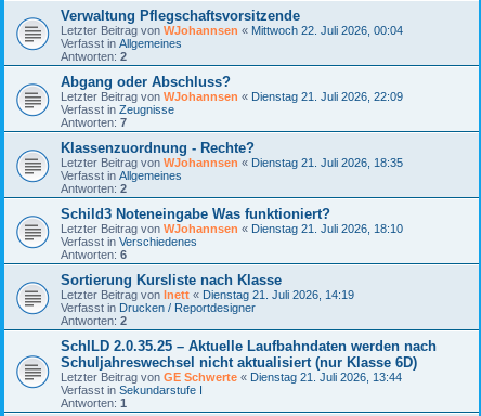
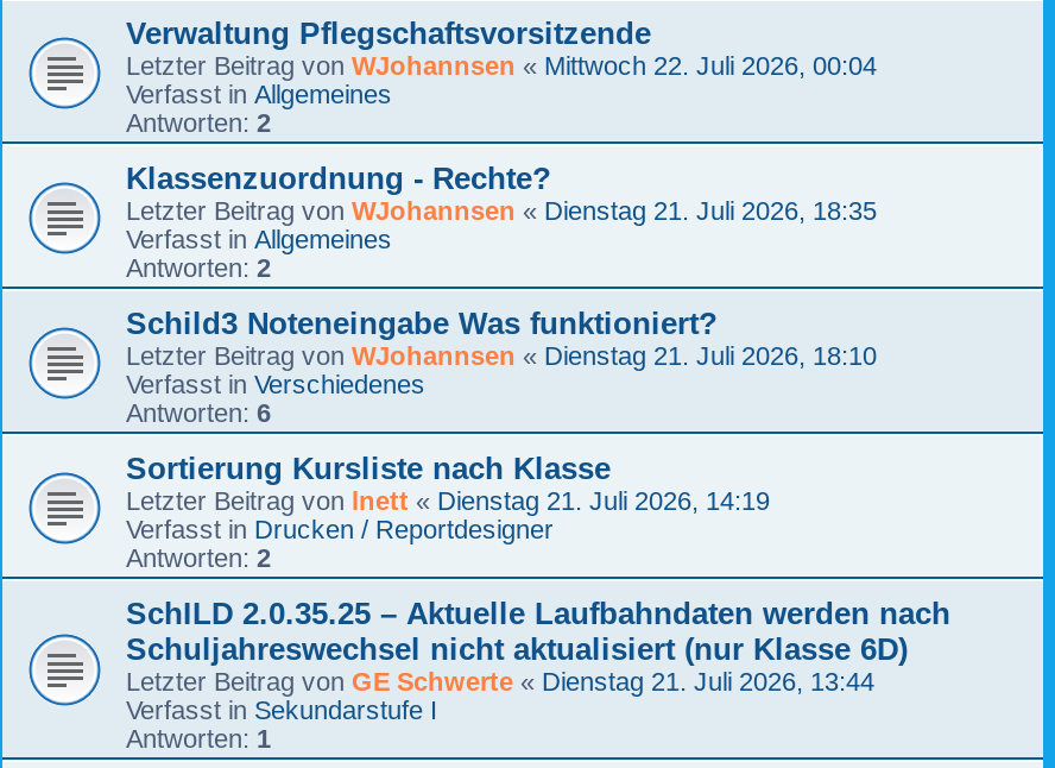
[61,73,403,128] Abgang oder Abschluss? | Letzter Beitrag von WJohannsen «Dienstag 21. Juli 2026, 22:09 | Verfasst in Zeugnisse | Antworten: 7 -> none

